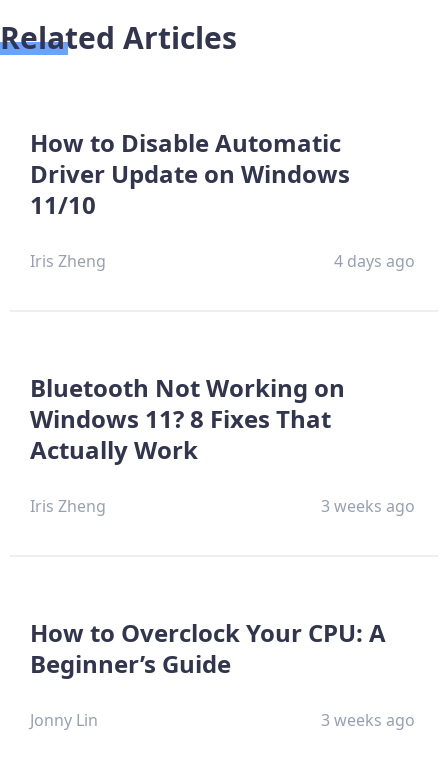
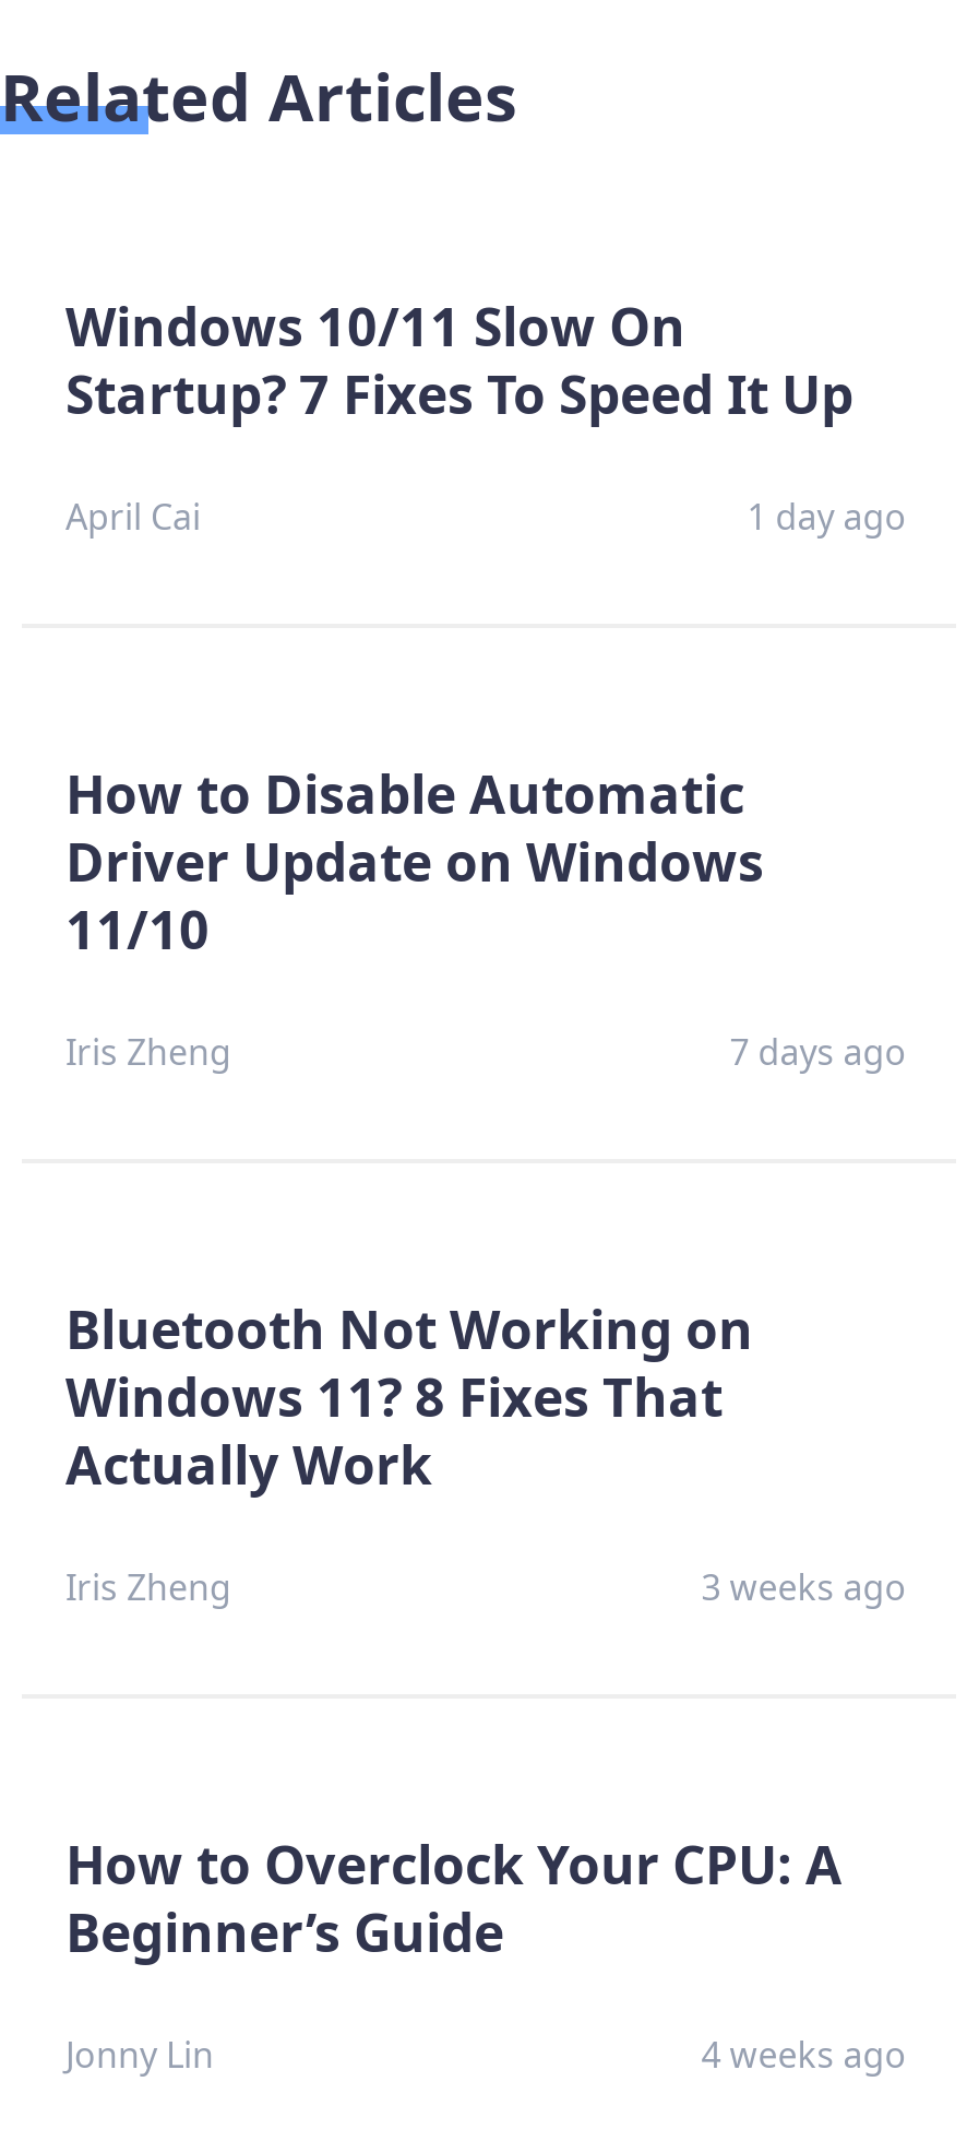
none -> [65,289,906,541] Windows 10/11 Slow On | Startup? 7 Fixes To Speed It Up | April Cai | 1 day ago
[334,250,415,272] 4 days ago -> [730,1028,906,1076] 7 days ago
[321,709,415,731] 3 weeks ago -> [701,2031,906,2079] 4 weeks ago

